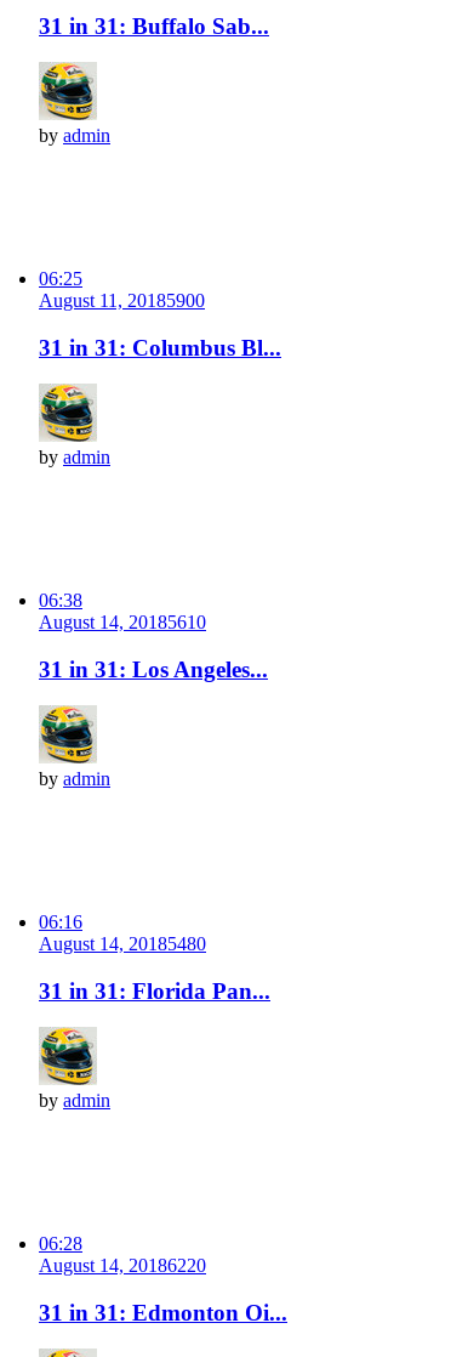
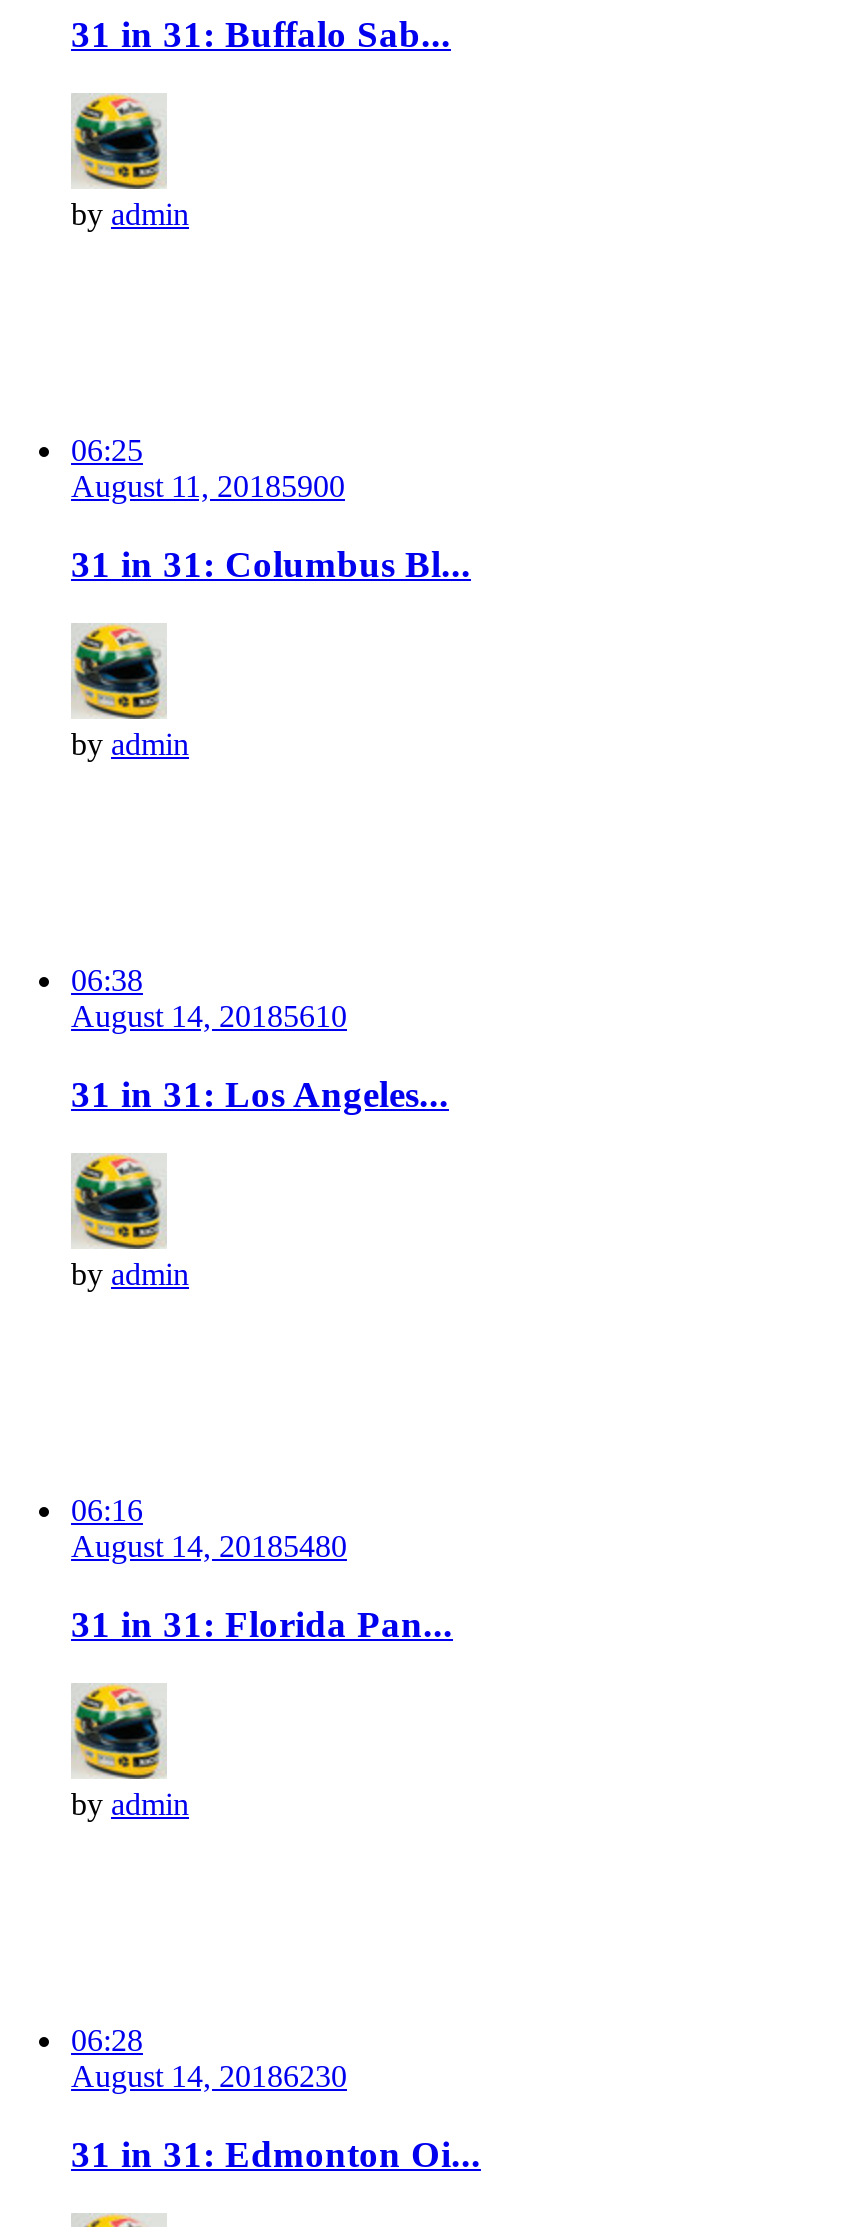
[39,1255,206,1276] August 14, 20186220 -> [71,2059,347,2093] August 14, 20186230

